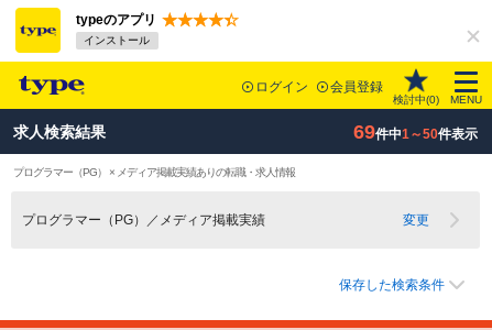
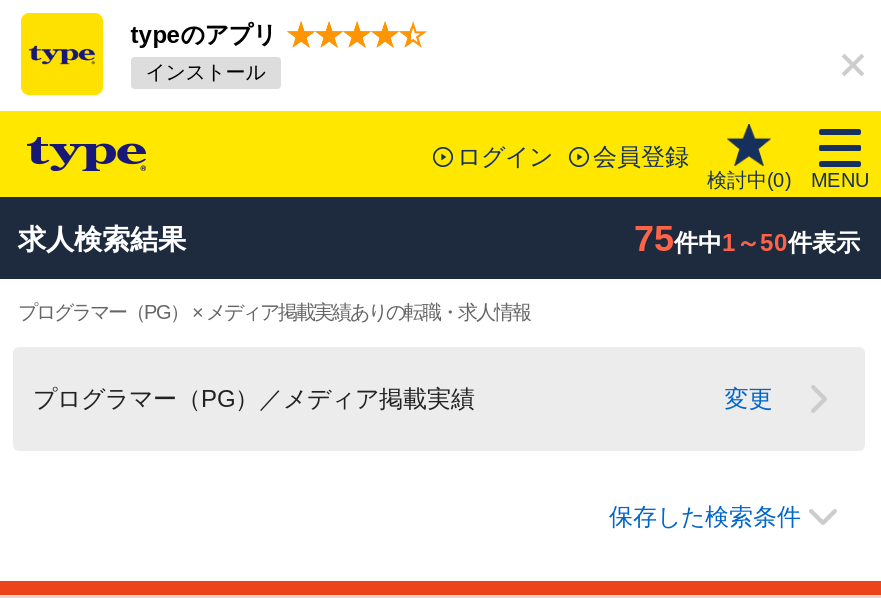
[353,121,477,143] 69件中1～50件表示 -> [634,219,860,259] 75件中1～50件表示

